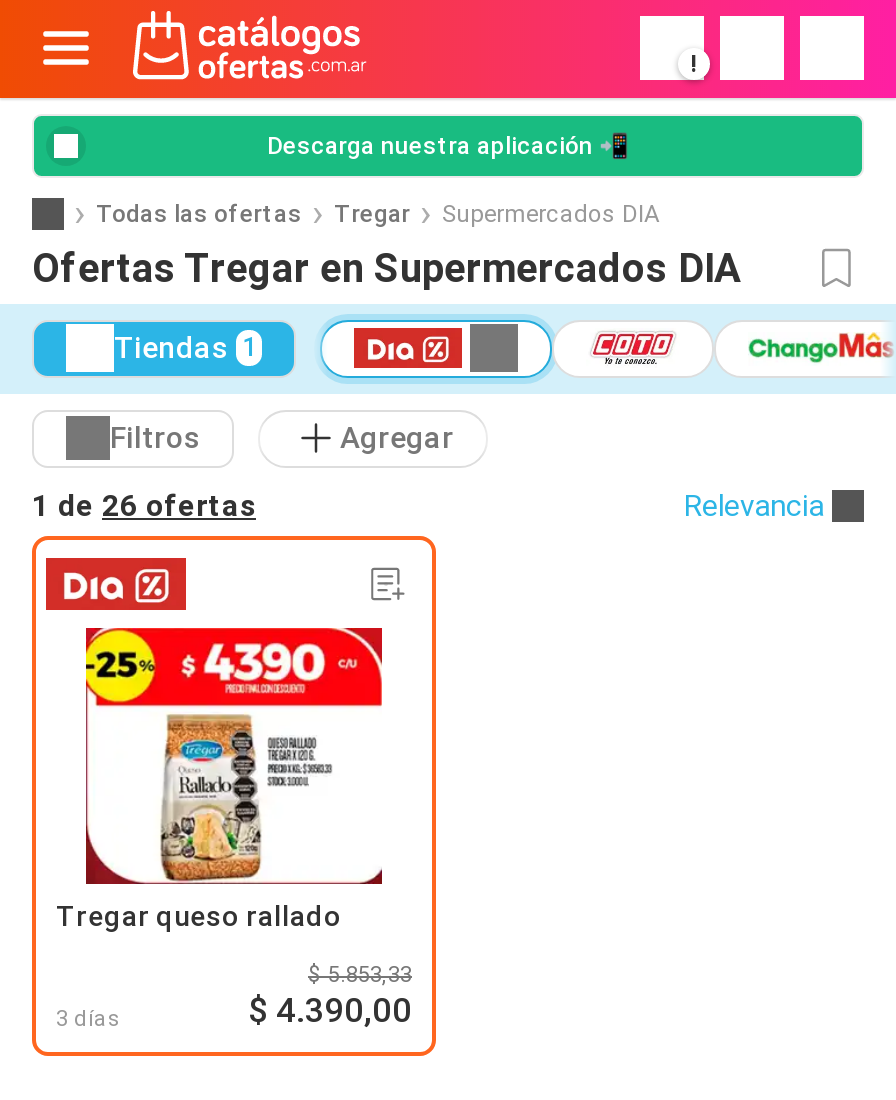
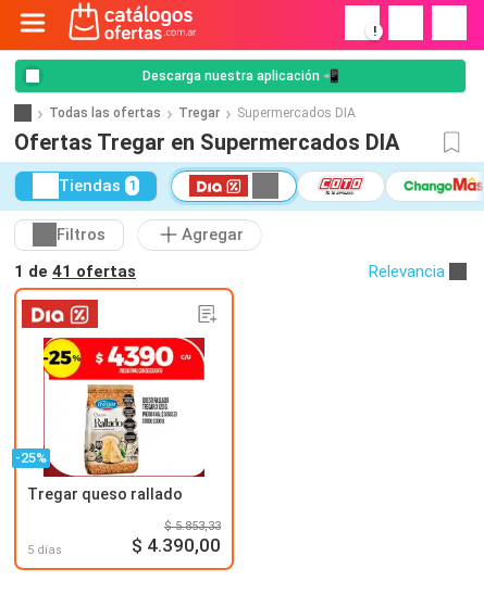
[32,487,256,523] 1 de 26 ofertas -> [14,261,136,281] 1 de 41 ofertas
none -> [15,449,47,465] -25%
[56,1005,120,1031] 3 días -> [27,543,62,557] 5 días

